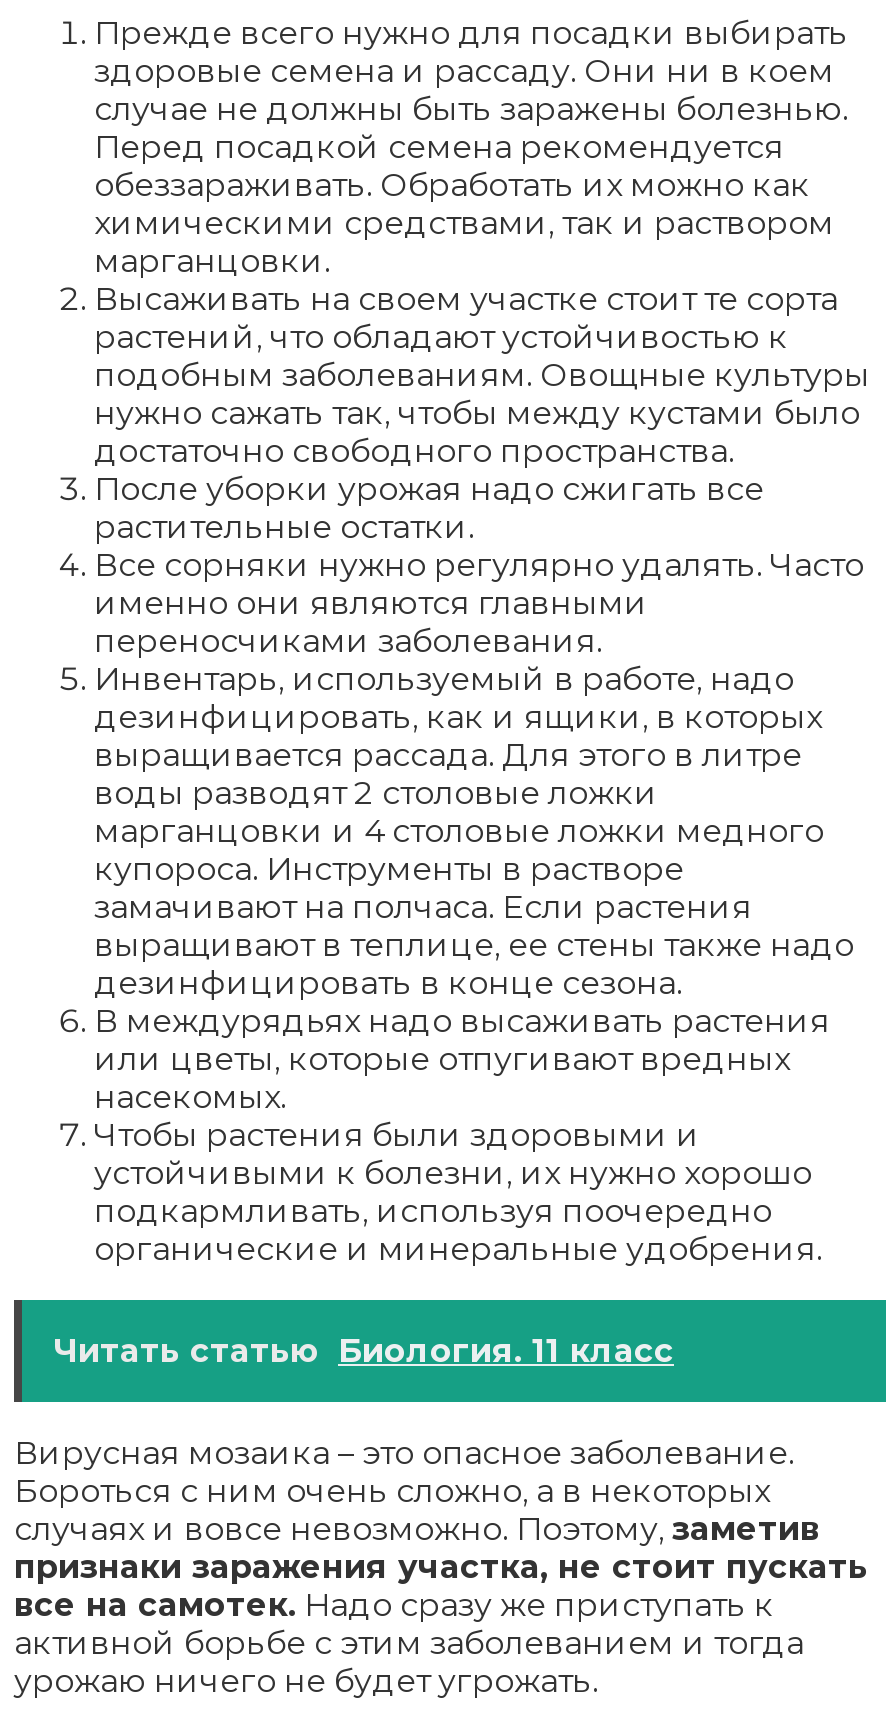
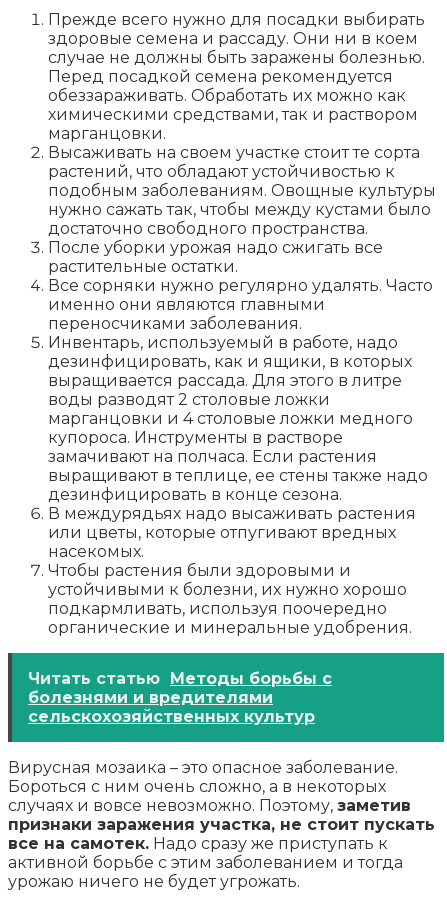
[54,1332,674,1370] Читать статью Биология. 11 класс -> [28,669,332,726] Читать статью Методы борьбы с | болезнями и вредителями | сельскохозяйственных культур

